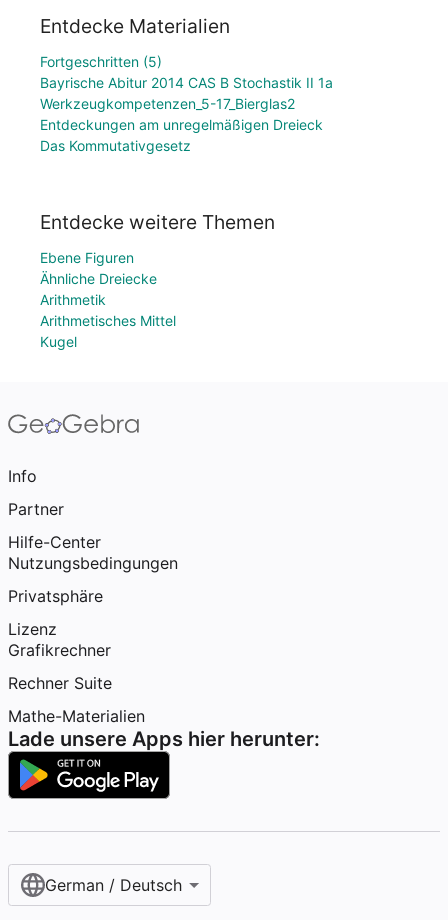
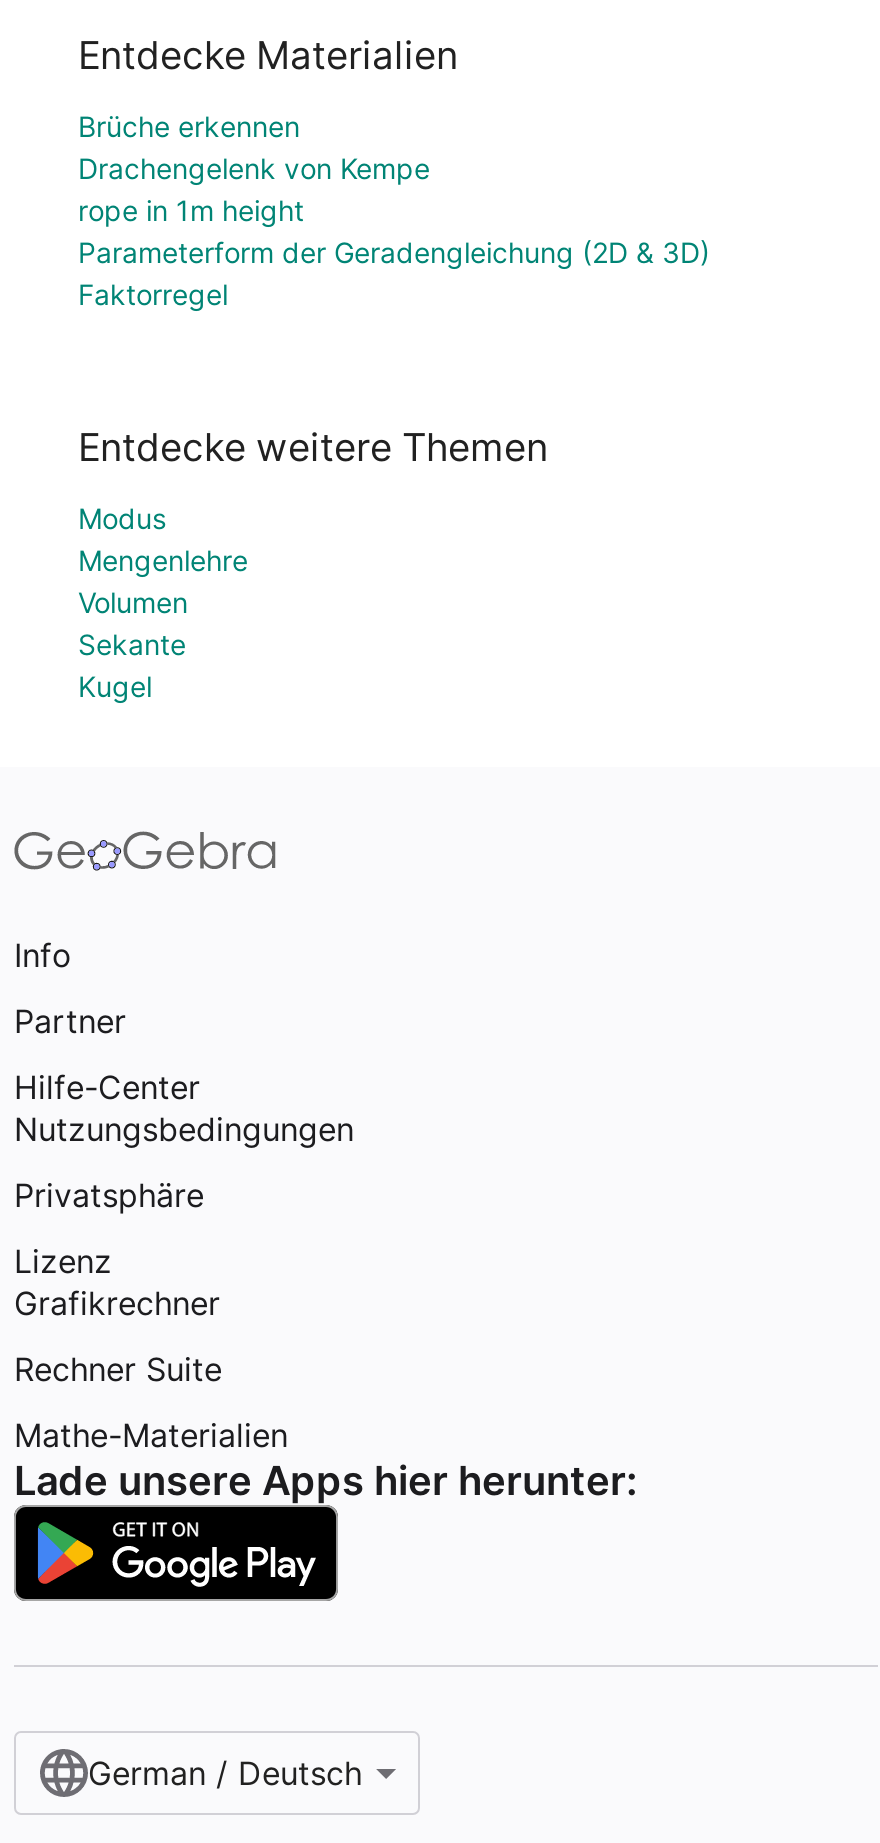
[40,53,333,154] Fortgeschritten (5) | Bayrische Abitur 2014 CAS B Stochastik II 1a | Werkzeugkompetenzen_5-17_Bierglas2 | Entdeckungen am unregelmäßigen Dreieck | Das Kommutativgesetz -> [78,110,710,312] Brüche erkennen | Drachengelenk von Kempe | rope in 1m height | Parameterform der Geradengleichung (2D & 3D) | Faktorregel
[40,249,176,329] Ebene Figuren | Ähnliche Dreiecke | Arithmetik | Arithmetisches Mittel -> [78,501,248,661] Modus | Mengenlehre | Volumen | Sekante

